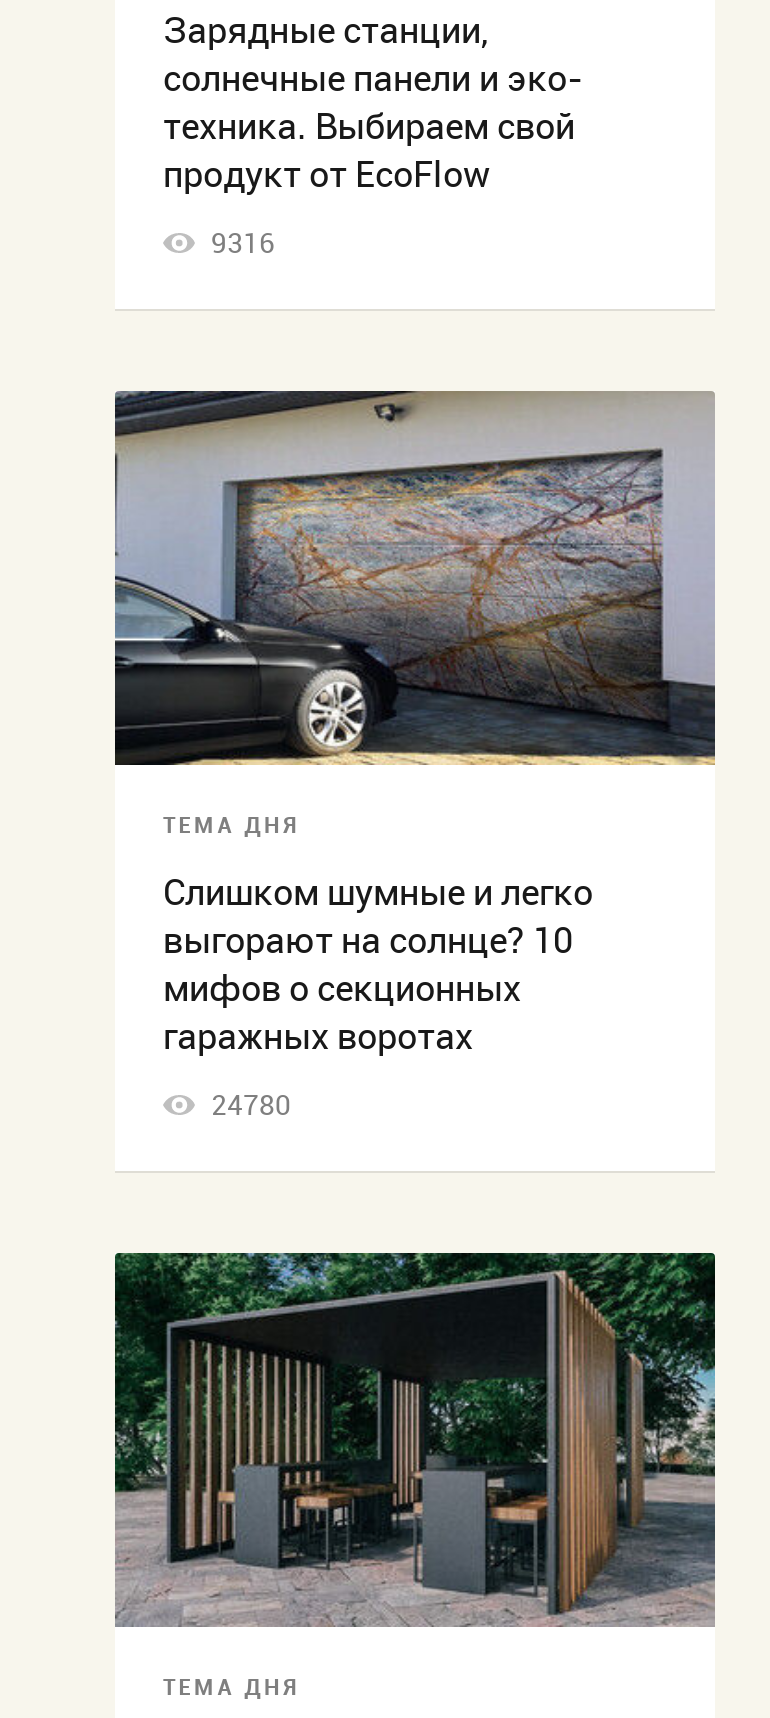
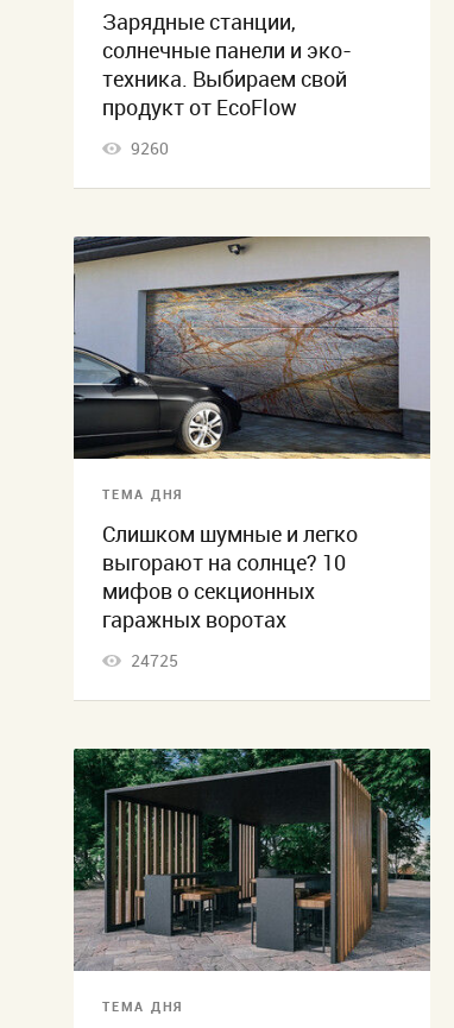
[211,227,275,259] 9316 -> [131,139,169,158] 9260
[211,1089,291,1121] 24780 -> [131,651,178,670] 24725

